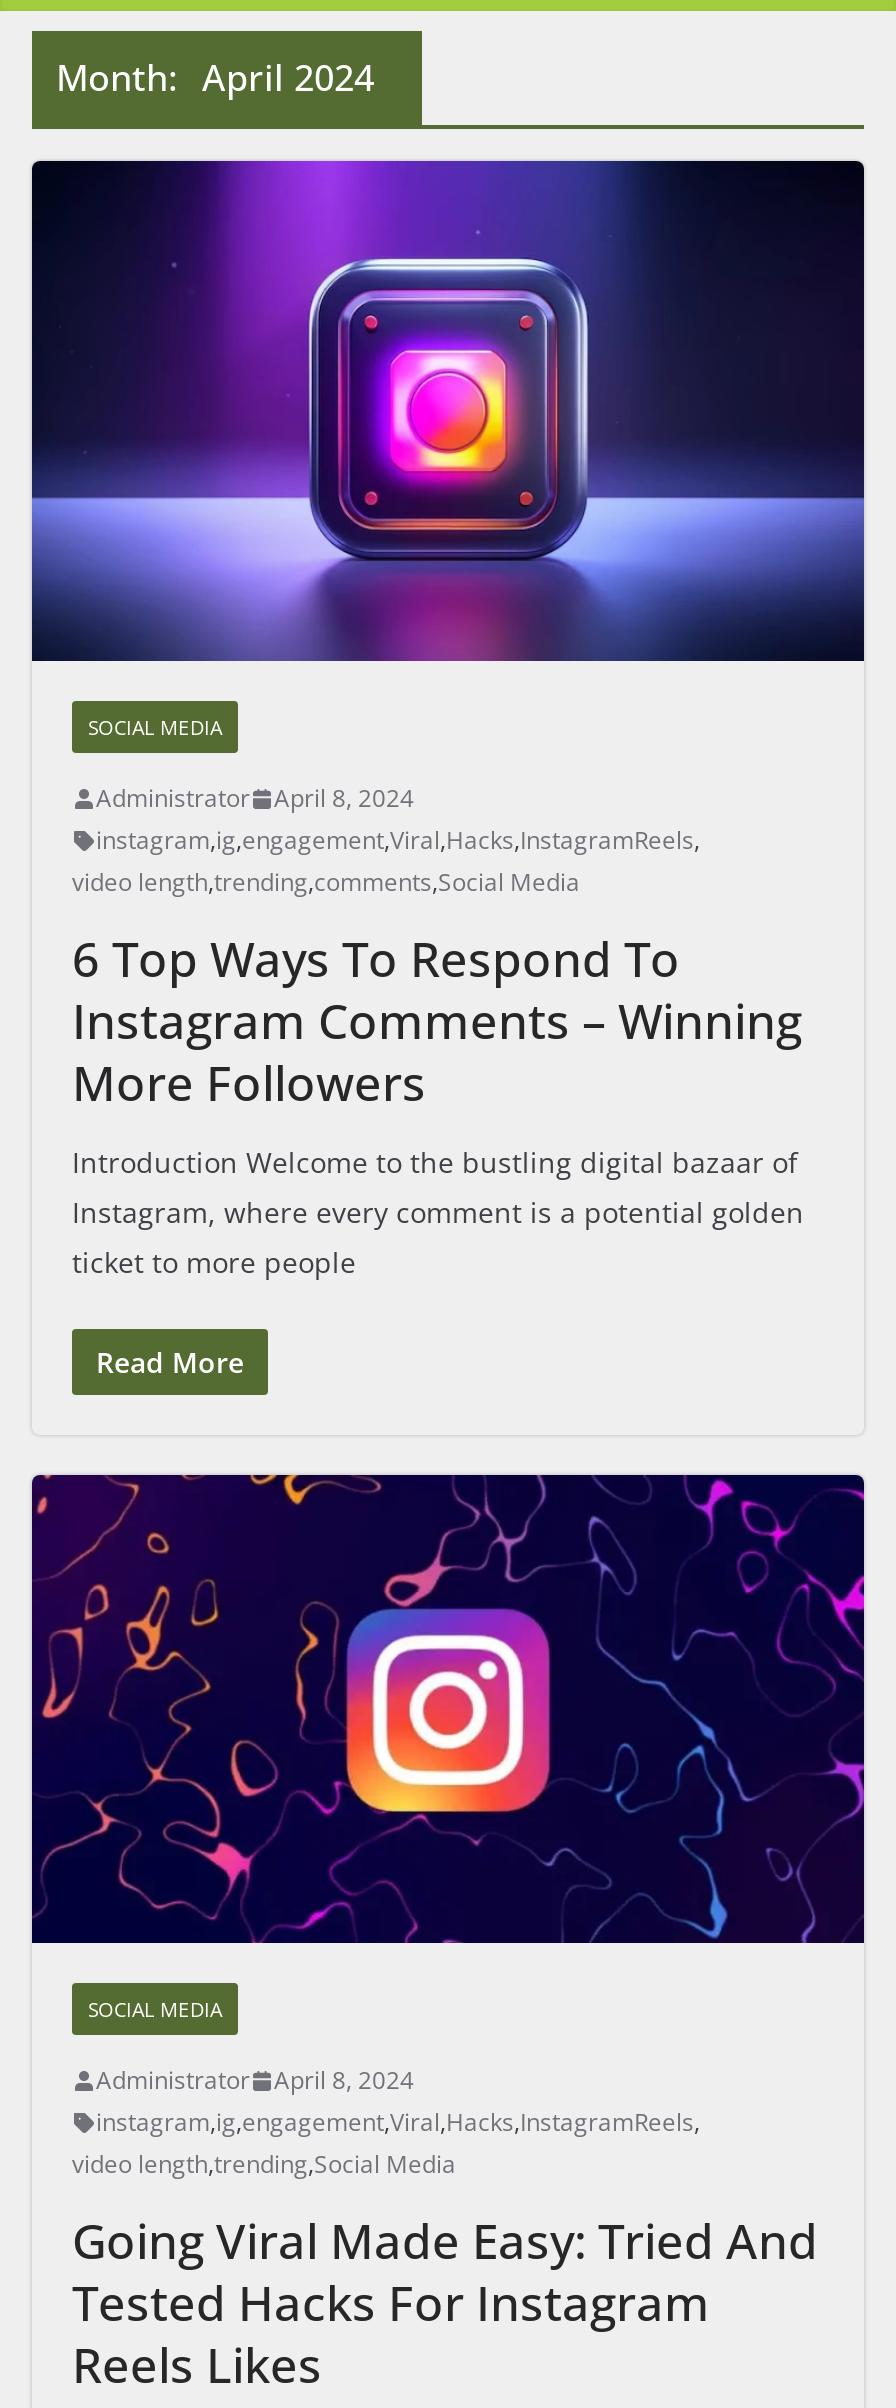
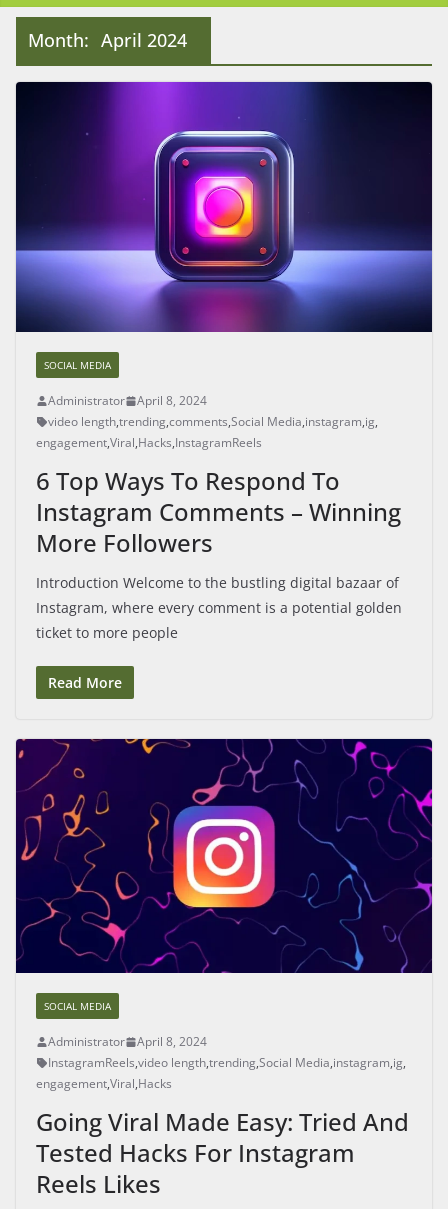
[72,823,700,899] instagram,ig,engagement,Viral,Hacks,InstagramReels, | video length,trending,comments,Social Media -> [36,413,378,451] video length,trending,comments,Social Media,instagram,ig, | engagement,Viral,Hacks,InstagramReels
[72,2105,700,2181] instagram,ig,engagement,Viral,Hacks,InstagramReels, | video length,trending,Social Media -> [36,1054,406,1092] InstagramReels,video length,trending,Social Media,instagram,ig, | engagement,Viral,Hacks

